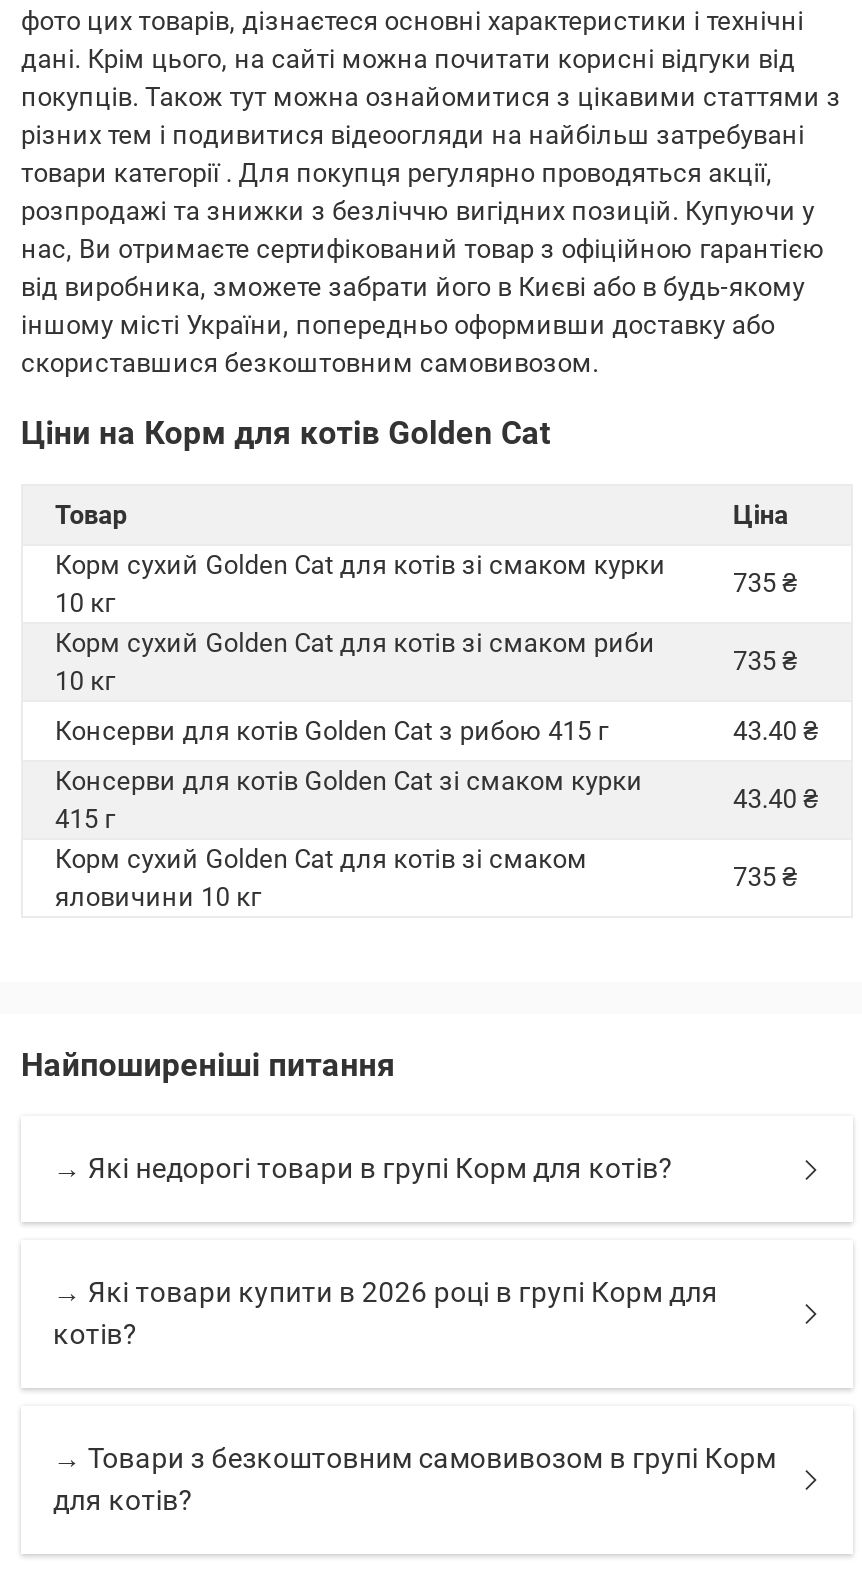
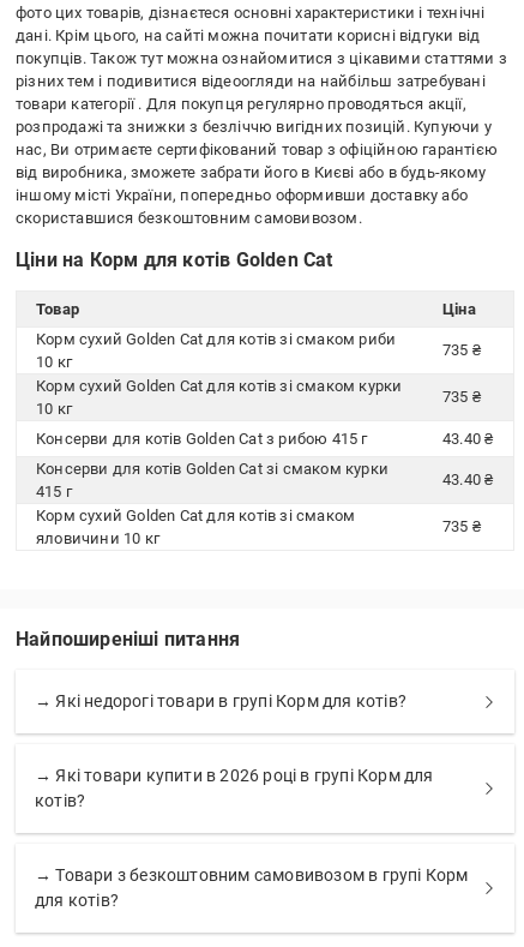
moved [55,550,666,580] -> [36,377,402,395]: Корм сухий Golden Cat для котів зі смаком курки
moved [55,628,655,658] -> [36,330,396,348]: Корм сухий Golden Cat для котів зі смаком риби

